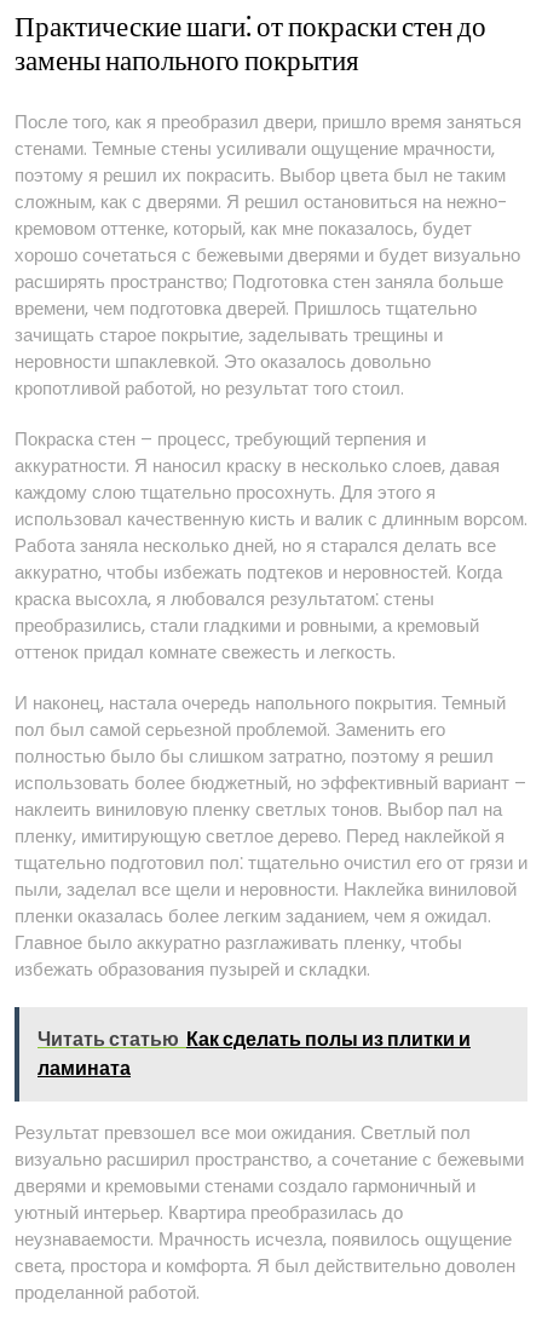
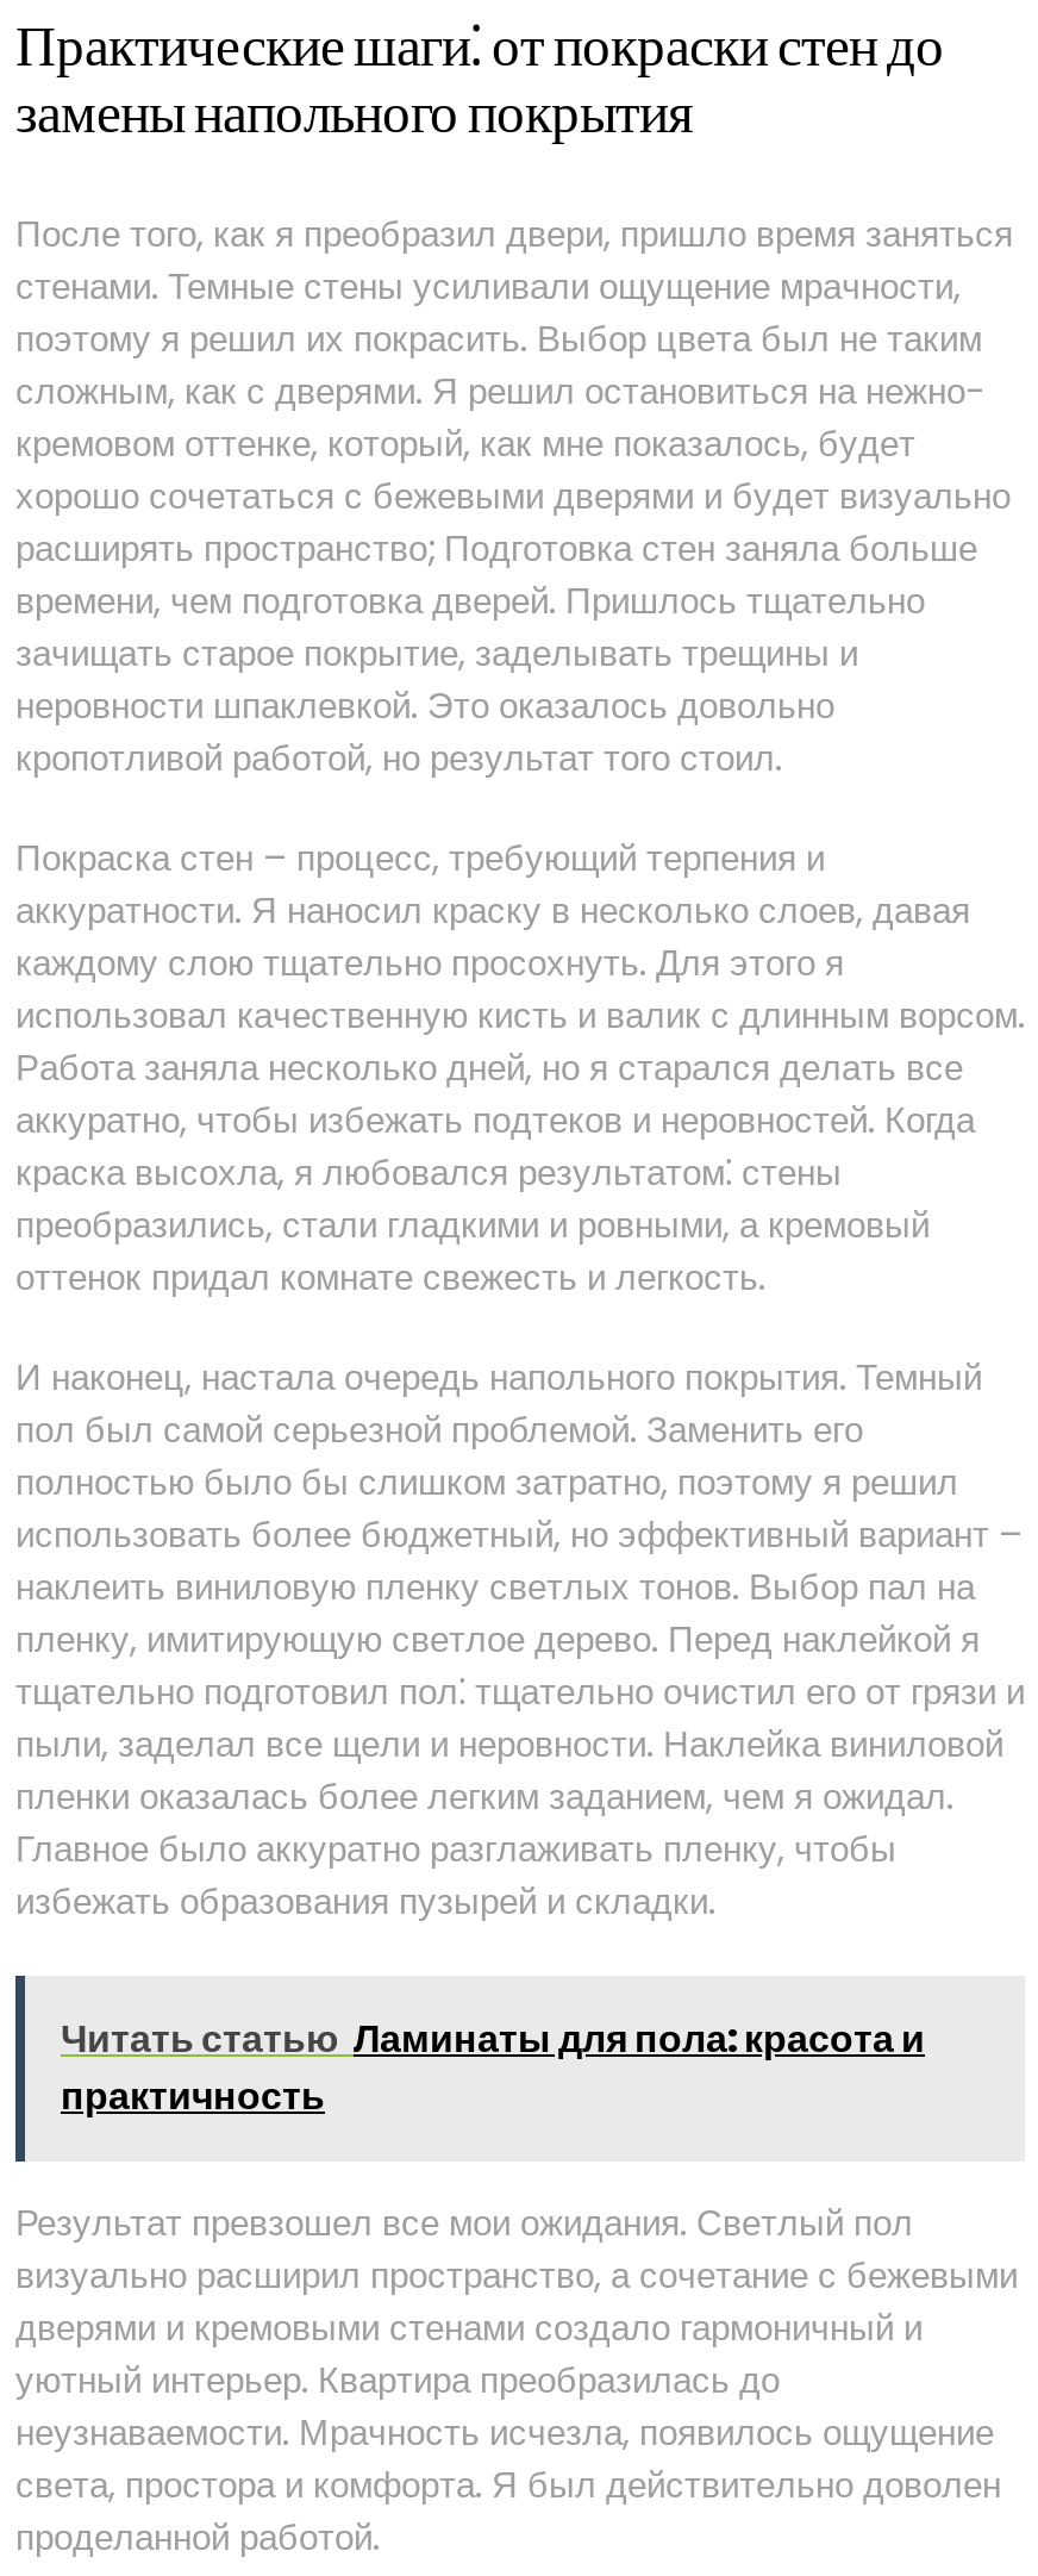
[38,1025,471,1082] Читать статью Как сделать полы из плитки и | ламината -> [61,2011,925,2123] Читать статью Ламинаты для пола: красота и | практичность

